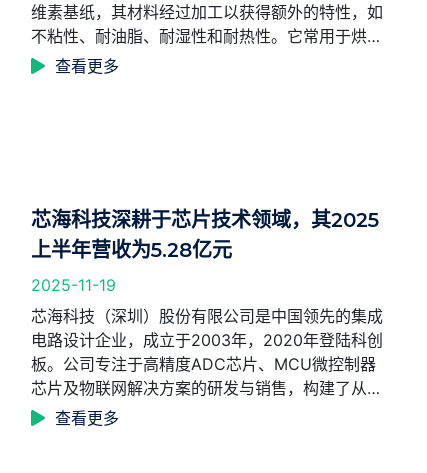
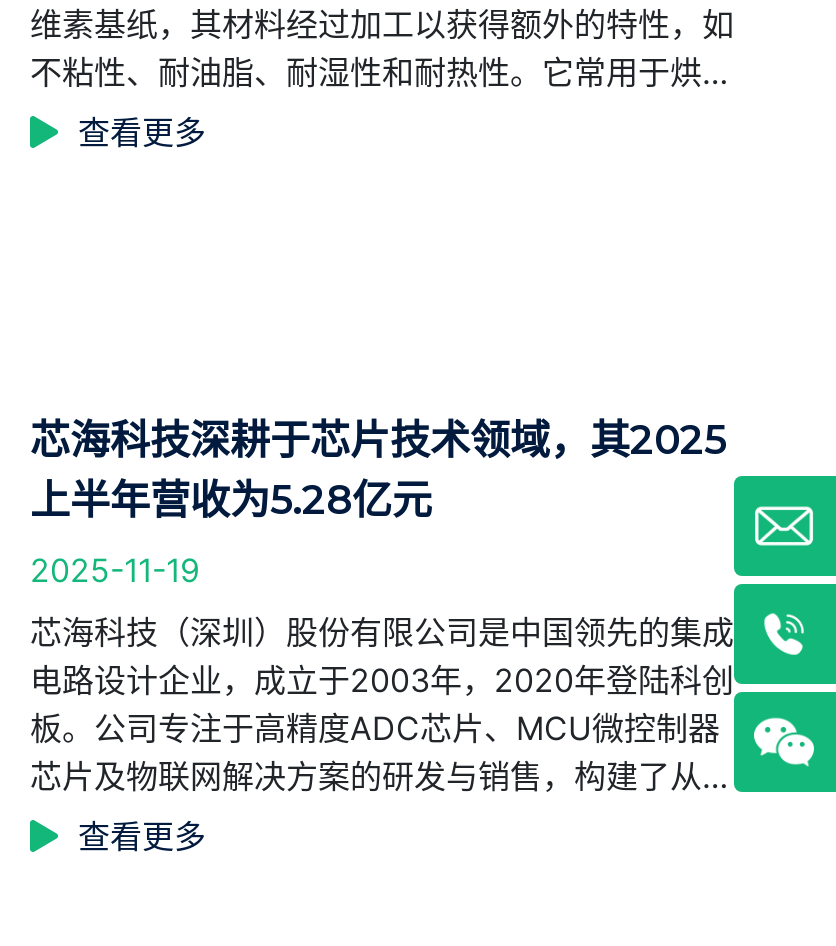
none -> [732,474,830,794] [image]

